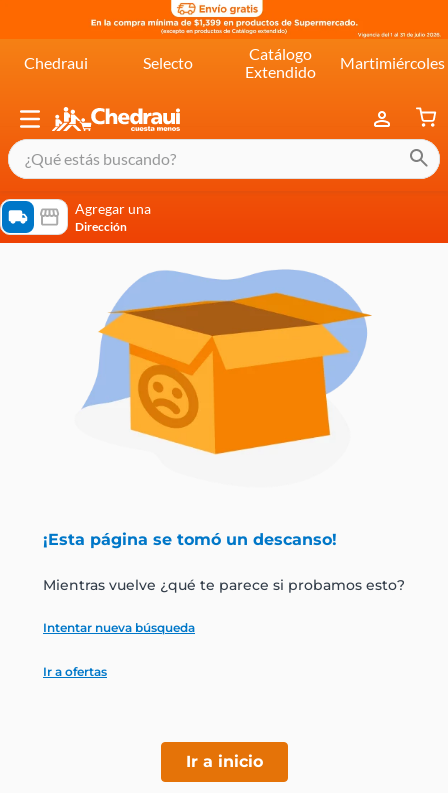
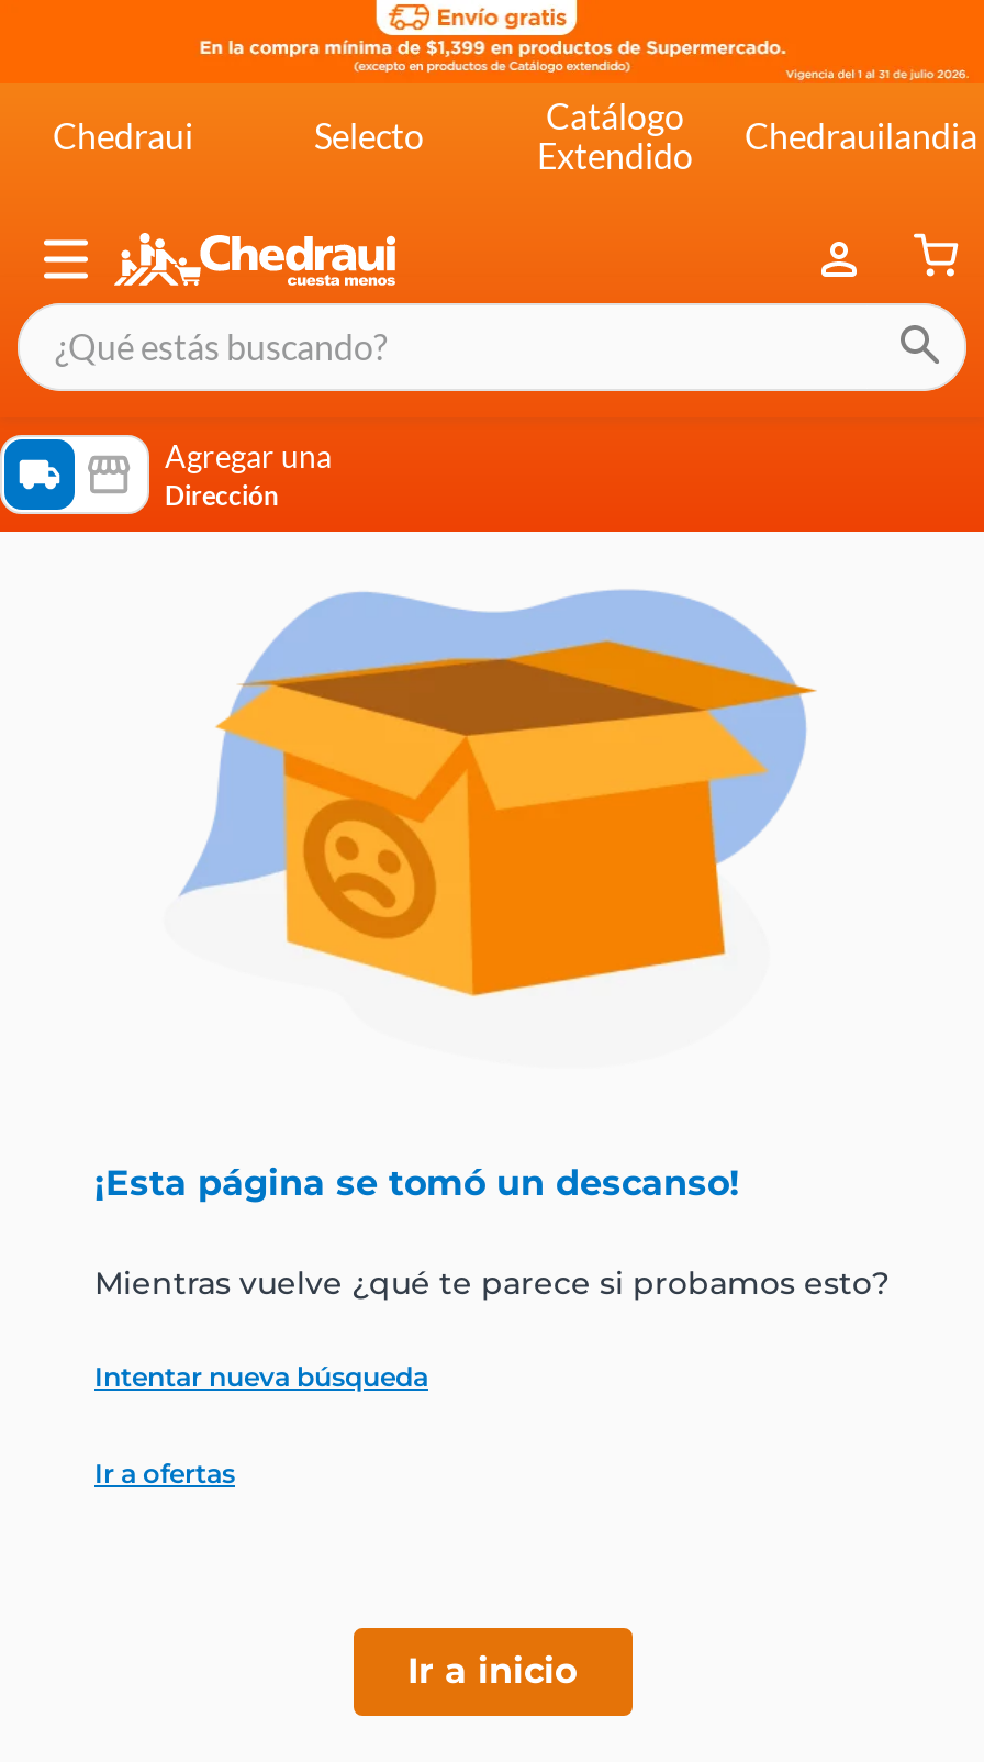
[339,53,444,72] Martimiércoles -> [745,115,977,157] Chedrauilandia

